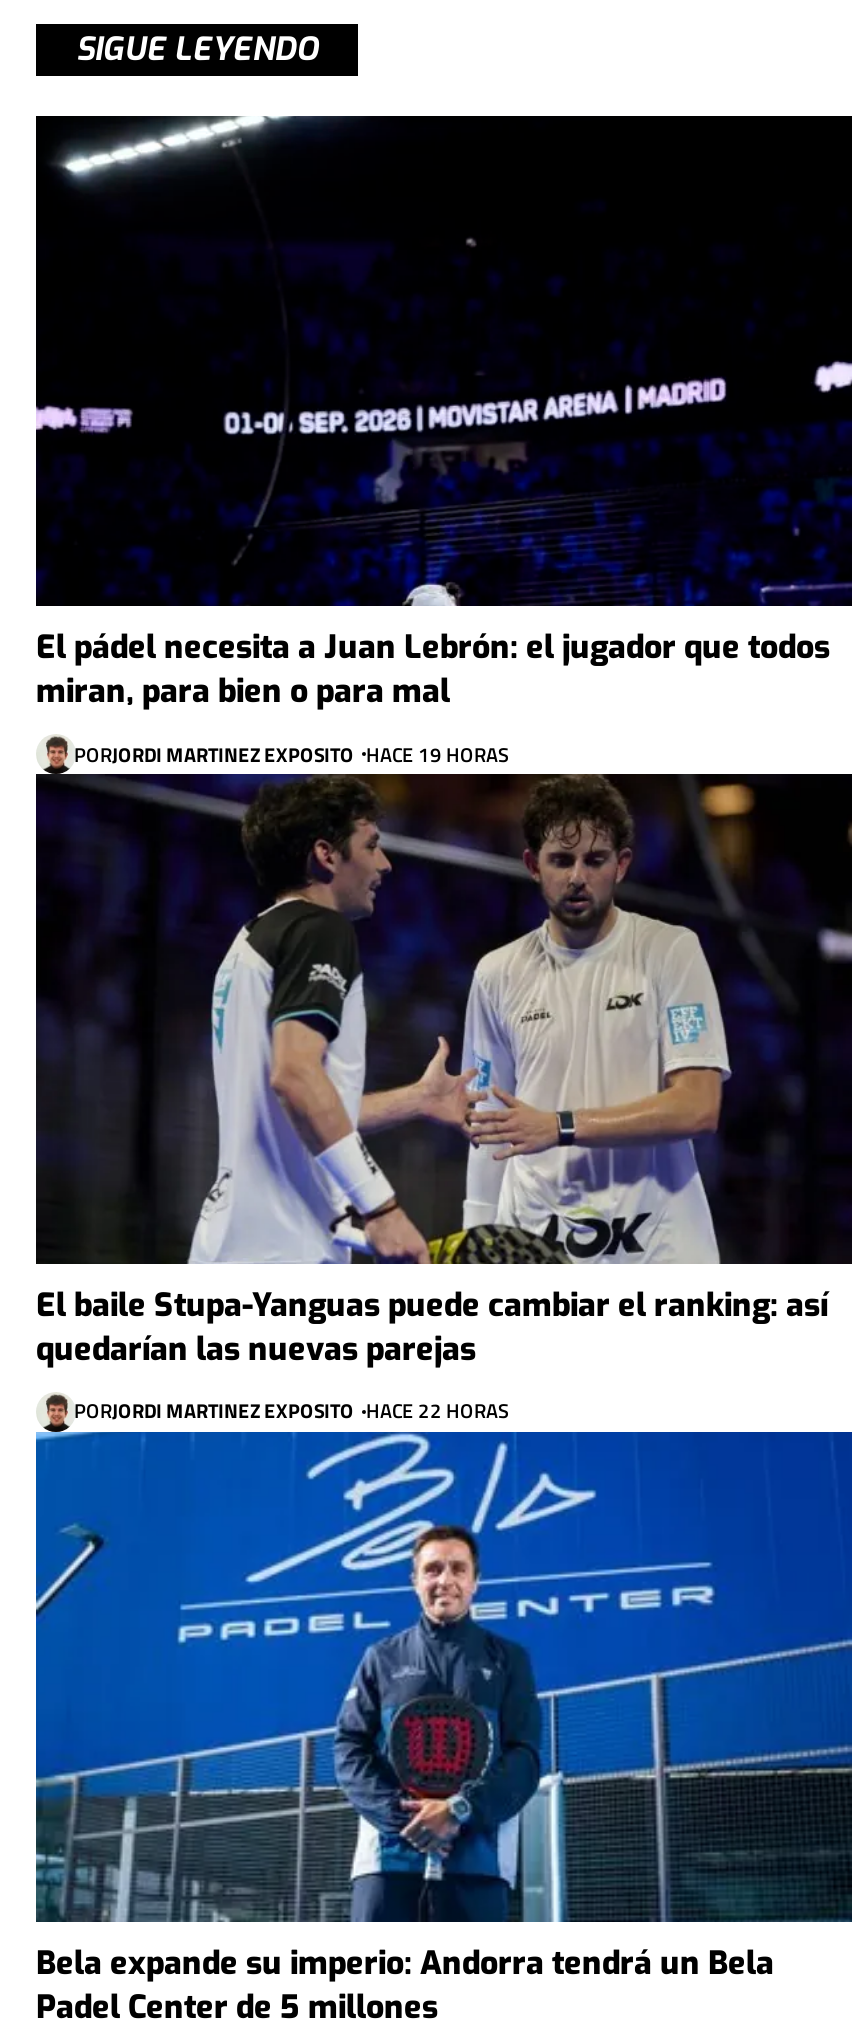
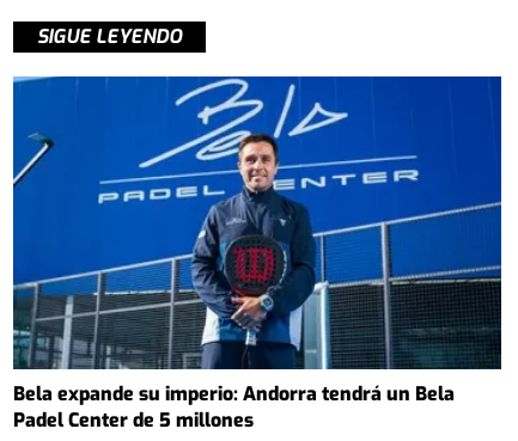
[34,114,854,769] [image] | El pádel necesita a Juan Lebrón: el jugador que todos | miran, para bien o para mal | PORJORDI MARTINEZ EXPOSITO HACE 19 HORAS -> none
[34,740,854,1427] [image] | El baile Stupa-Yanguas puede cambiar el ranking: así | quedarían las nuevas parejas | PORJORDI MARTINEZ EXPOSITO HACE 22 HORAS -> none

